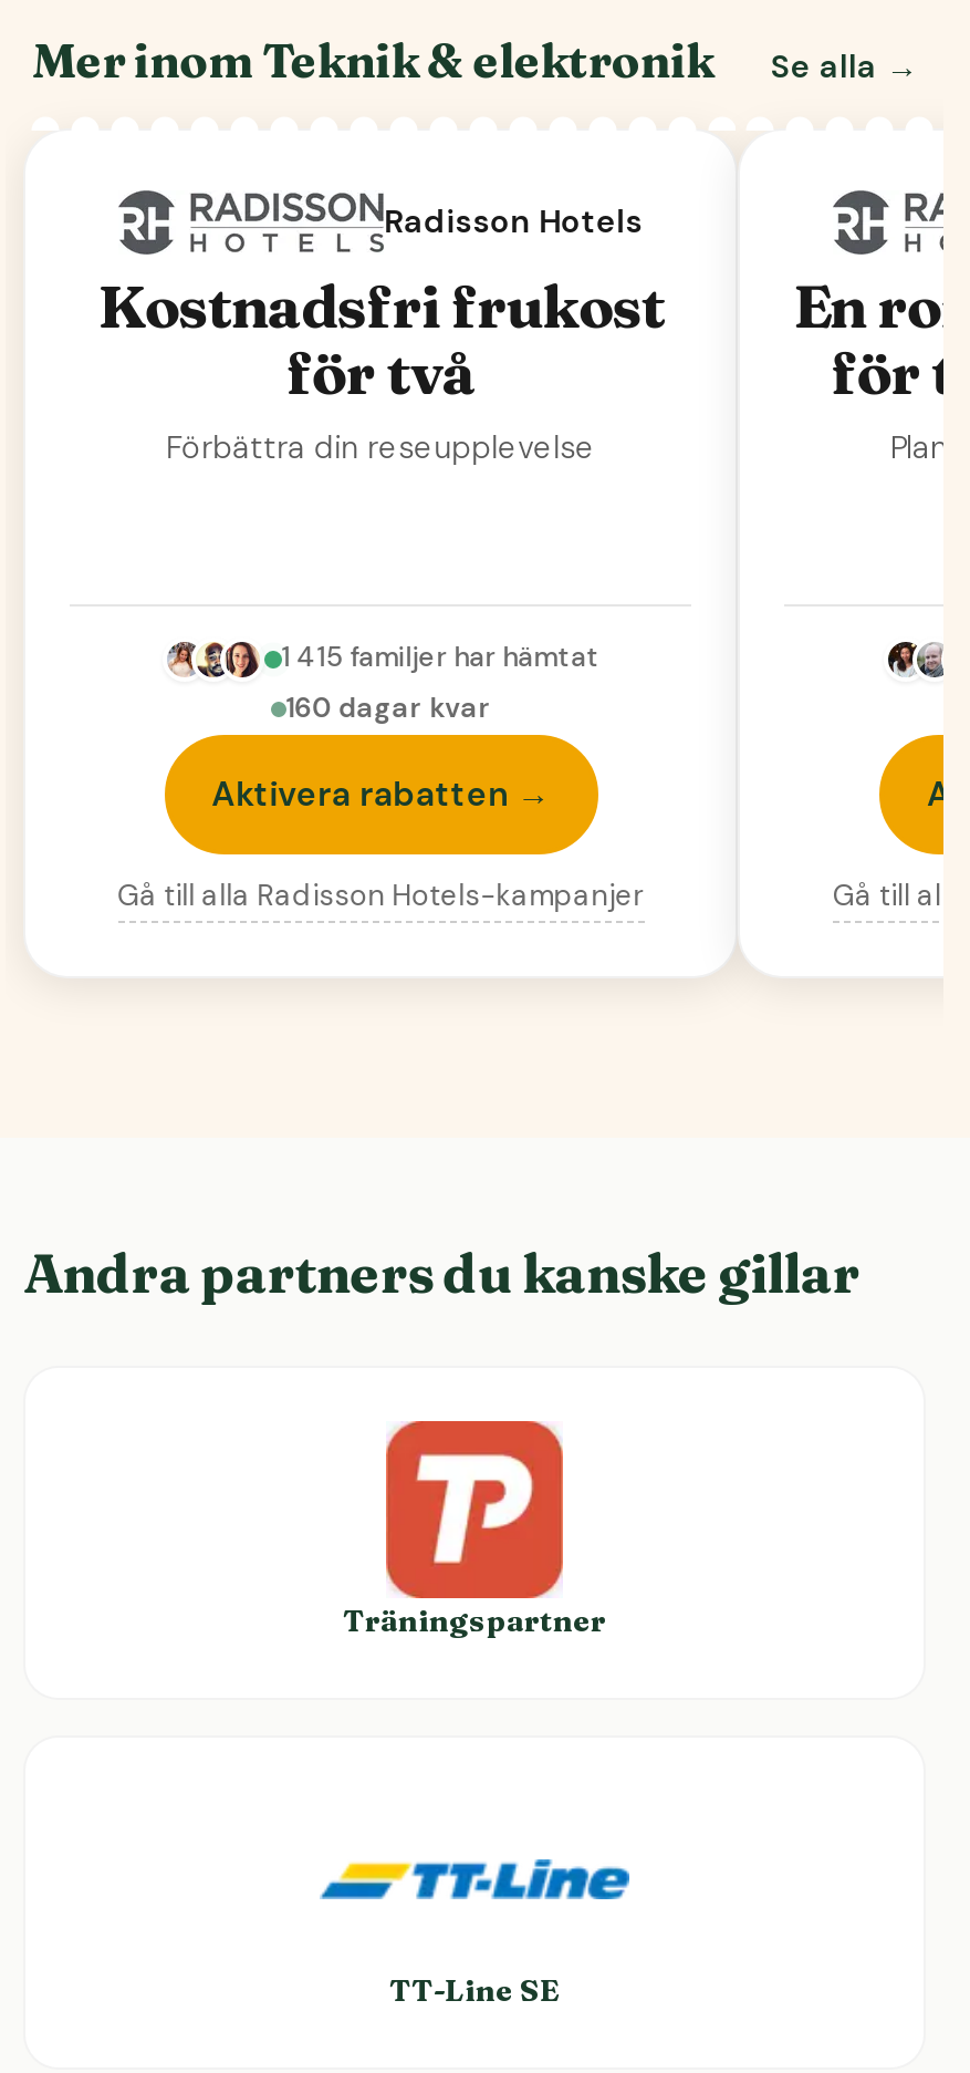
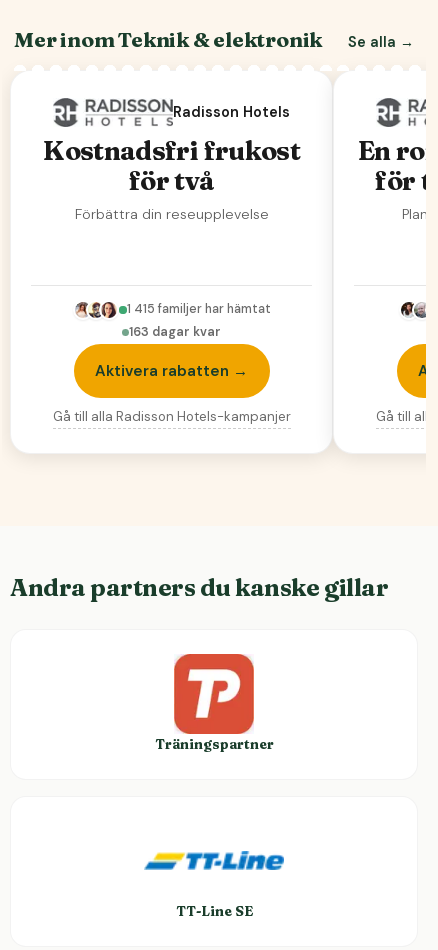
[286,691,492,726] 160 dagar kvar -> [129,324,221,340] 163 dagar kvar

